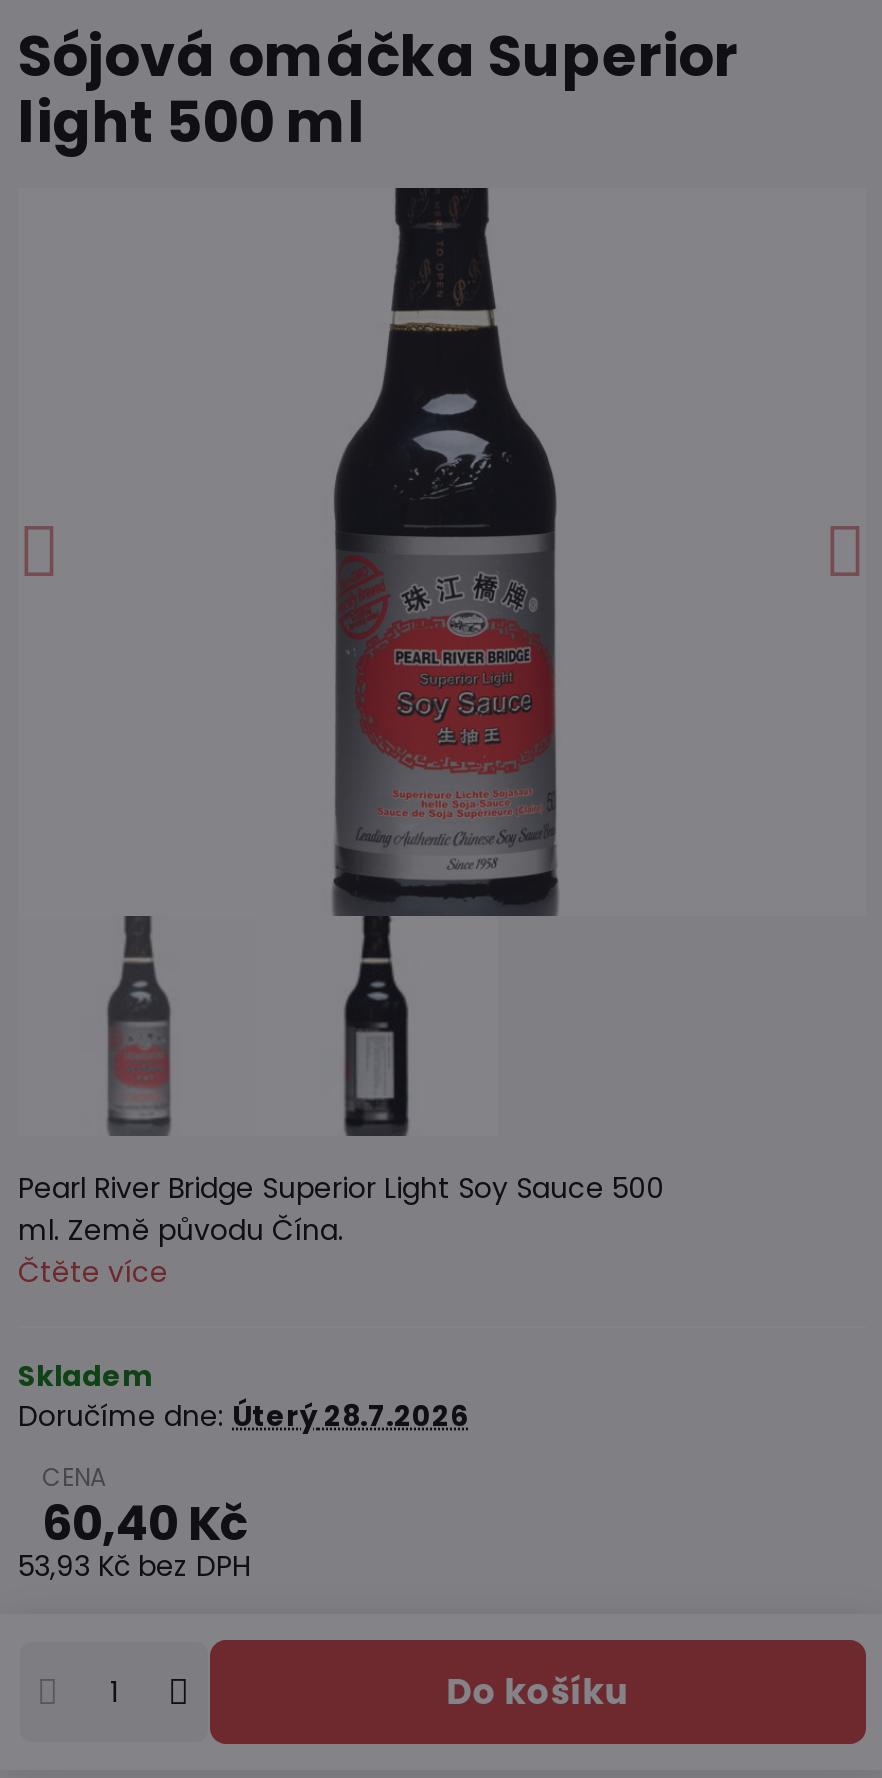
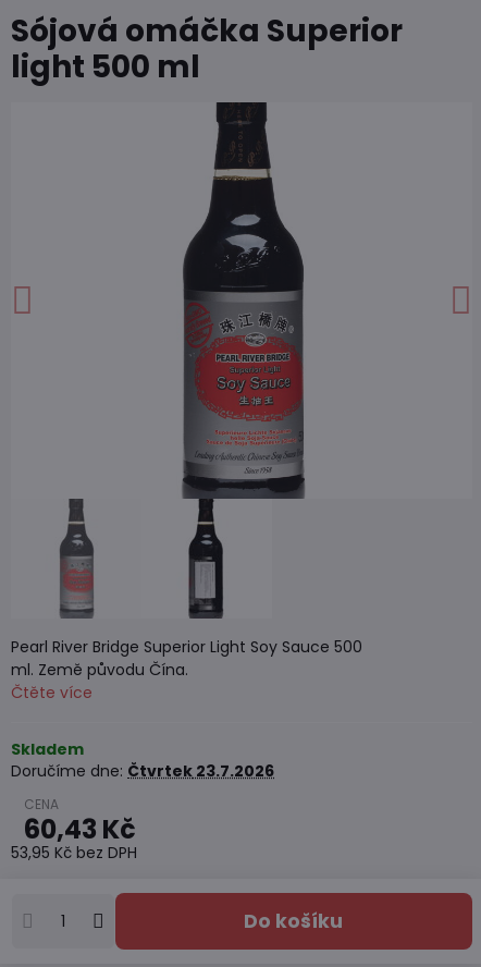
[18,1396,468,1436] Doručíme dne: Úterý 28.7.2026 -> [11,760,274,782] Doručíme dne: Čtvrtek 23.7.2026
[42,1490,250,1556] 60,40 Kč -> [24,811,136,847] 60,43 Kč
[18,1546,250,1586] 53,93 Kč bez DPH -> [11,842,137,864] 53,95 Kč bez DPH

